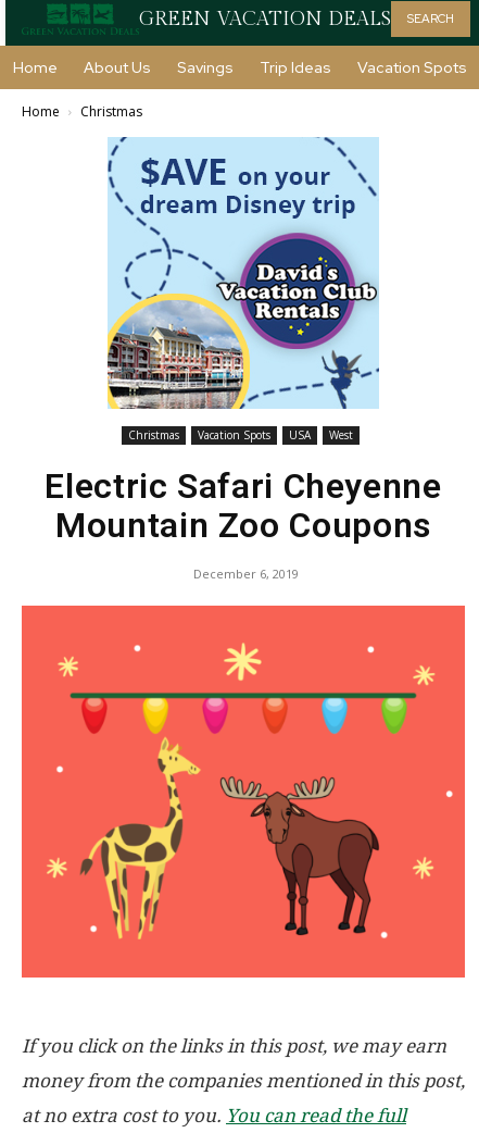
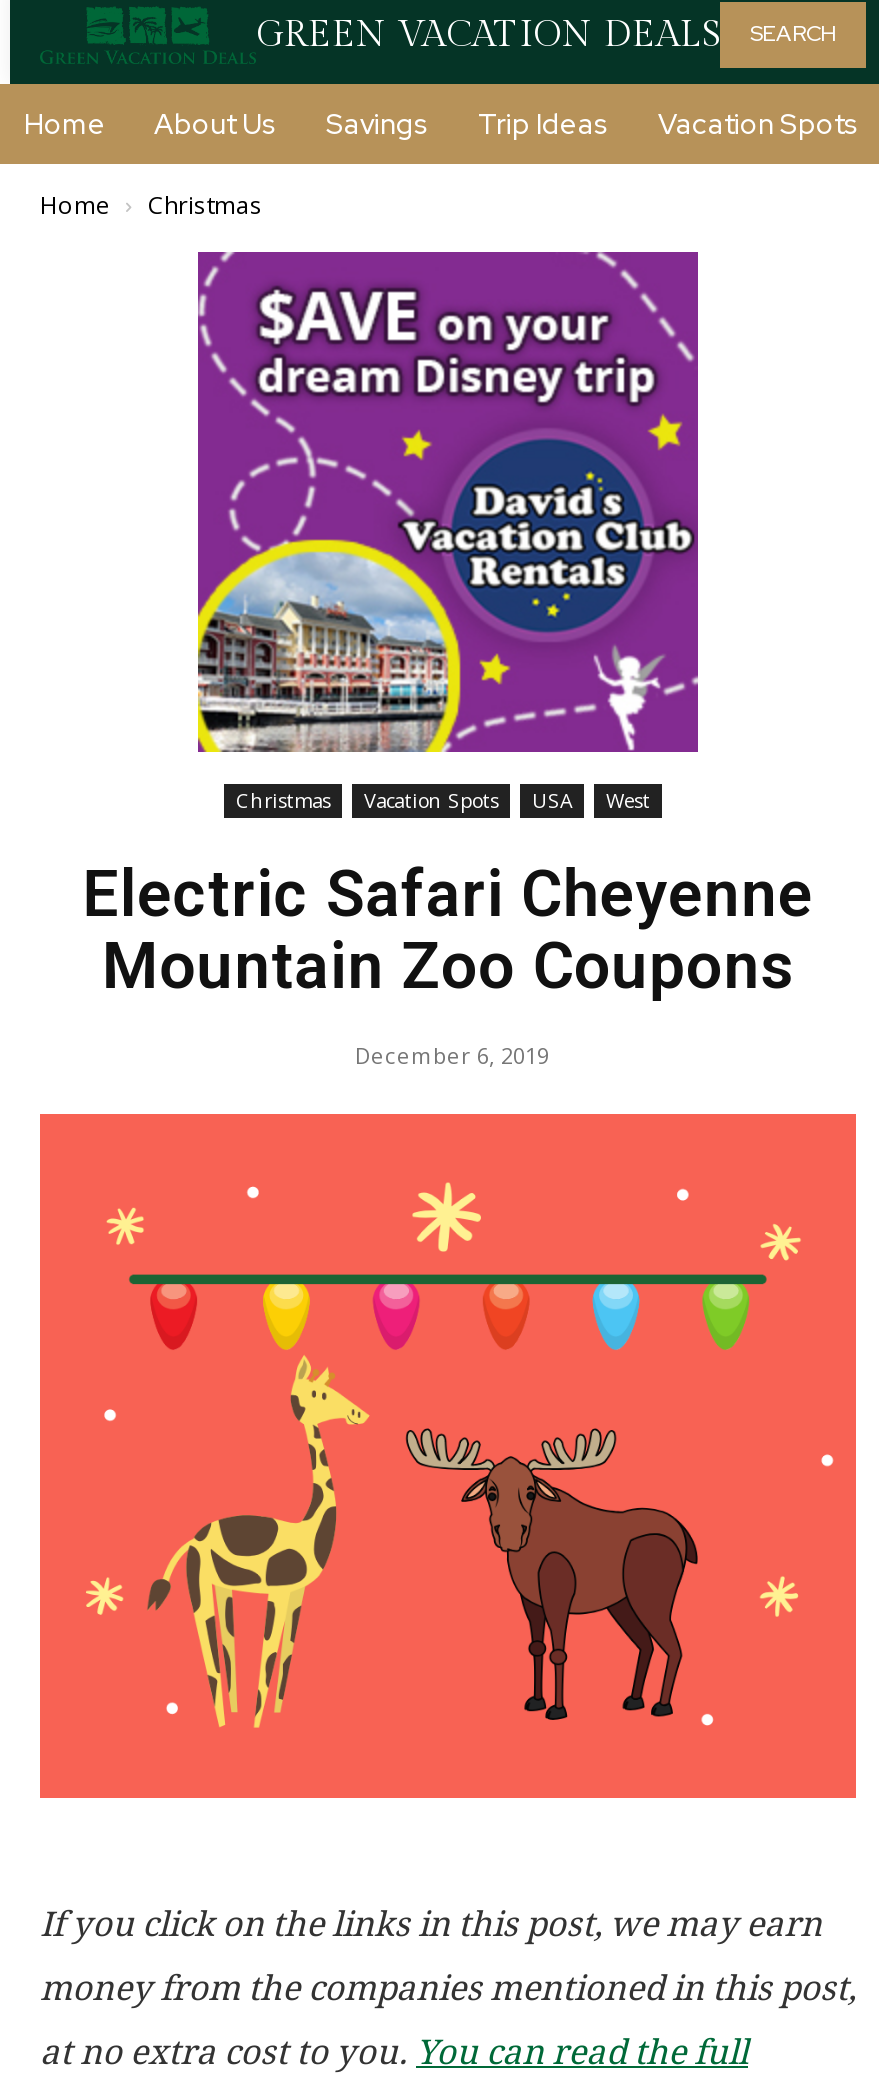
[108,137,379,409] [image] -> [196,250,700,754] [image]

